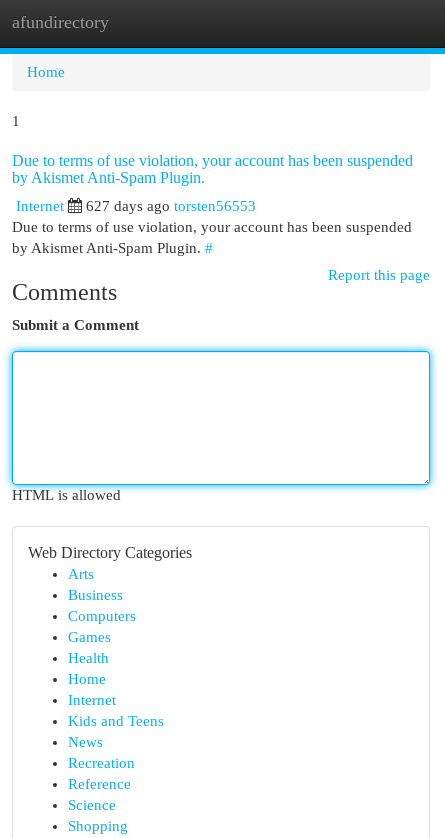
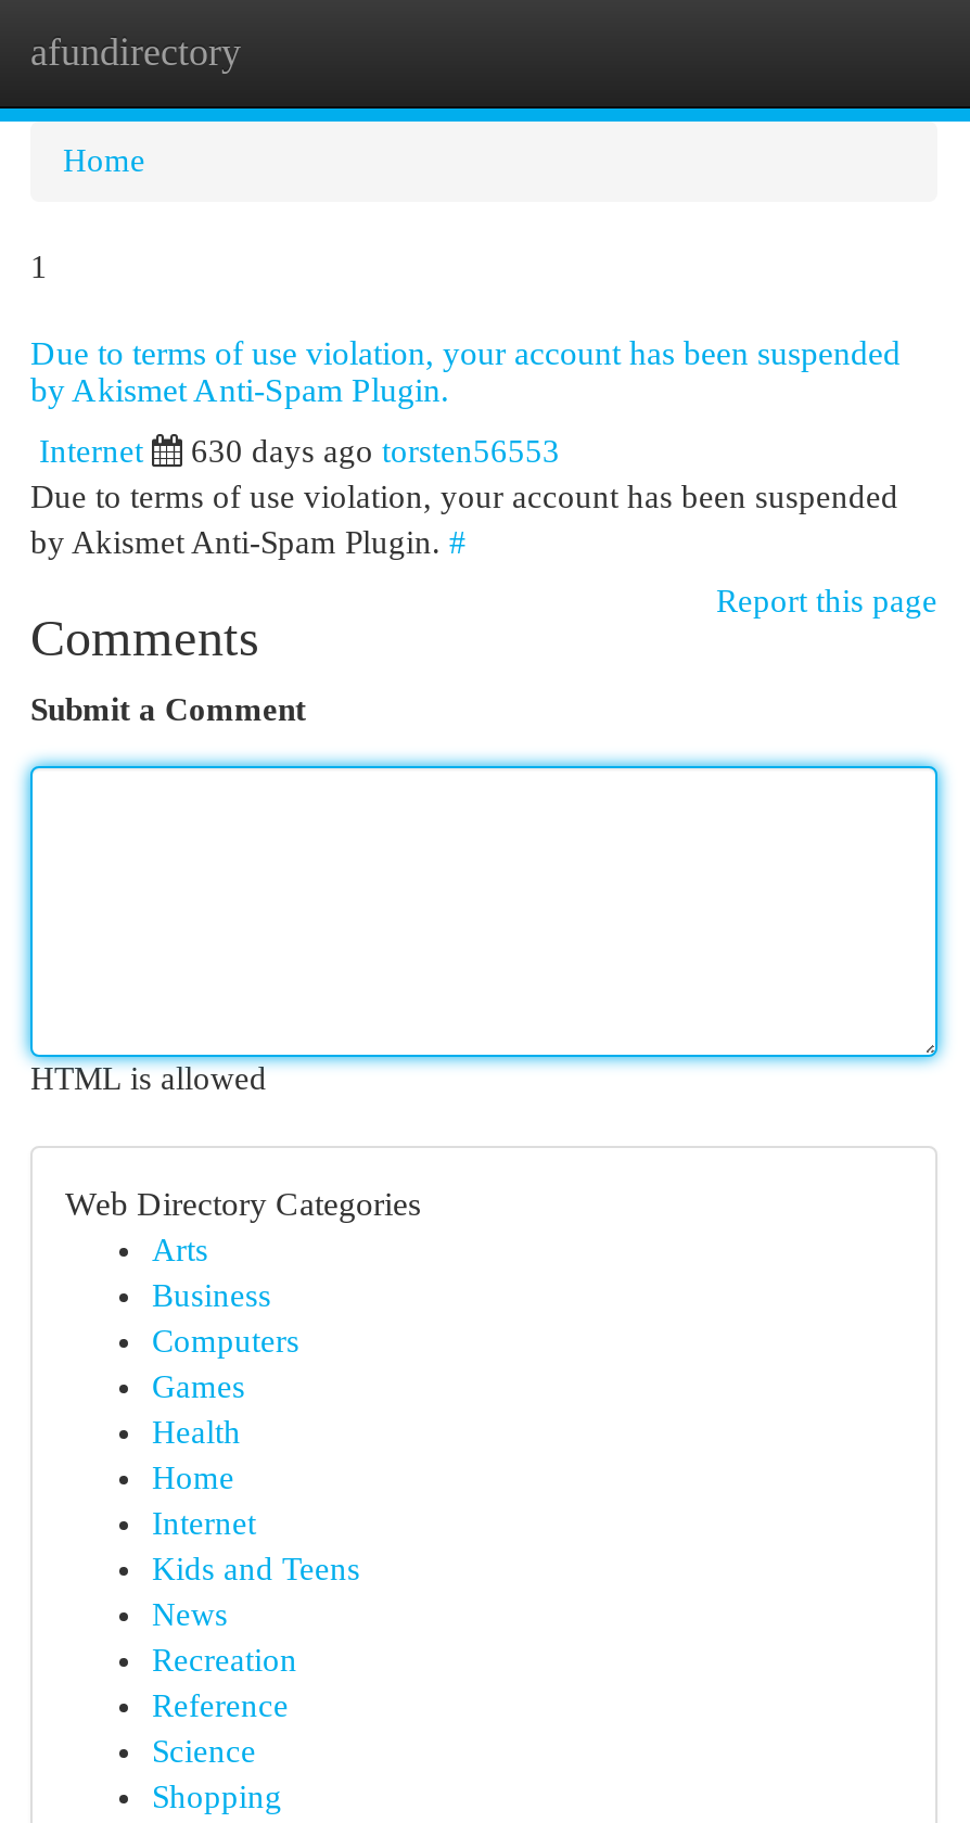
[86,198,256,214] 627 days ago torsten56553 -> [191,434,560,469] 630 days ago torsten56553

